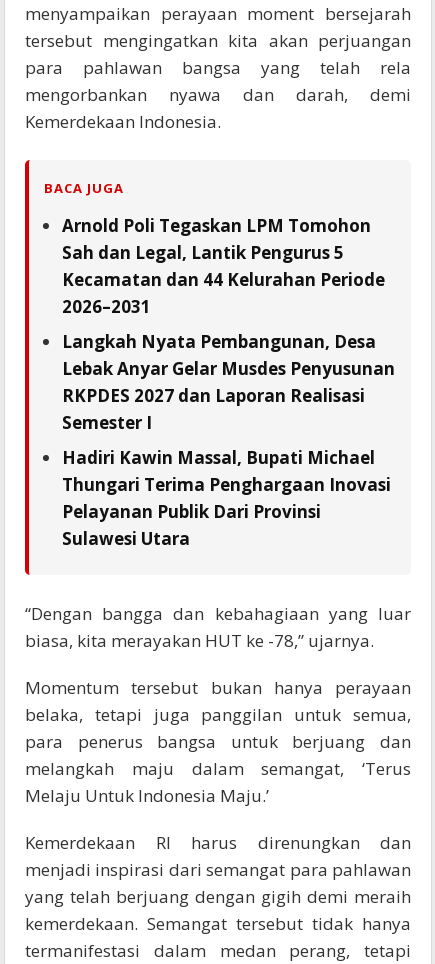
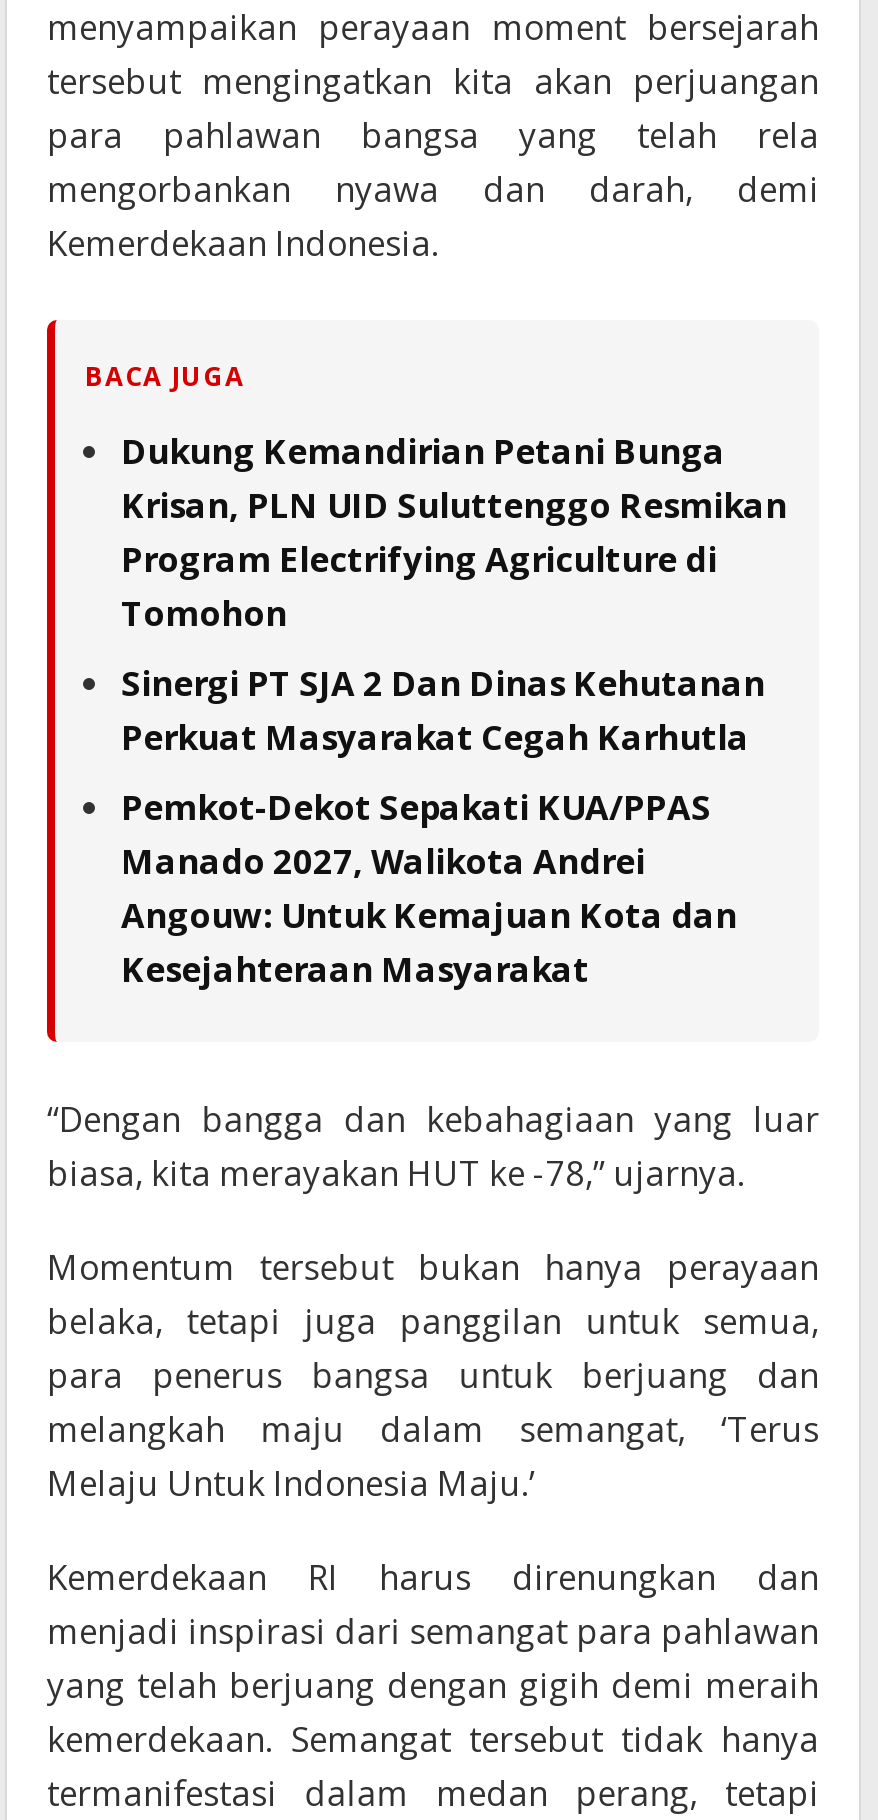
[62,214,385,318] Arnold Poli Tegaskan LPM Tomohon | Sah dan Legal, Lantik Pengurus 5 | Kecamatan dan 44 Kelurahan Periode | 2026–2031 -> [121,428,787,636] Dukung Kemandirian Petani Bunga | Krisan, PLN UID Suluttenggo Resmikan | Program Electrifying Agriculture di | Tomohon
[62,330,395,434] Langkah Nyata Pembangunan, Desa | Lebak Anyar Gelar Musdes Penyusunan | RKPDES 2027 dan Laporan Realisasi | Semester I -> [121,660,765,760] Sinergi PT SJA 2 Dan Dinas Kehutanan | Perkuat Masyarakat Cegah Karhutla
[62,446,391,550] Hadiri Kawin Massal, Bupati Michael | Thungari Terima Penghargaan Inovasi | Pelayanan Publik Dari Provinsi | Sulawesi Utara -> [121,784,737,992] Pemkot-Dekot Sepakati KUA/PPAS | Manado 2027, Walikota Andrei | Angouw: Untuk Kemajuan Kota dan | Kesejahteraan Masyarakat

